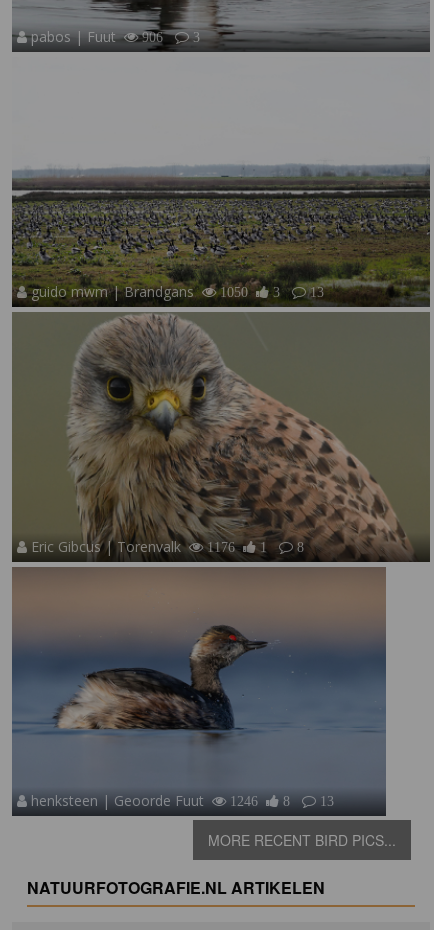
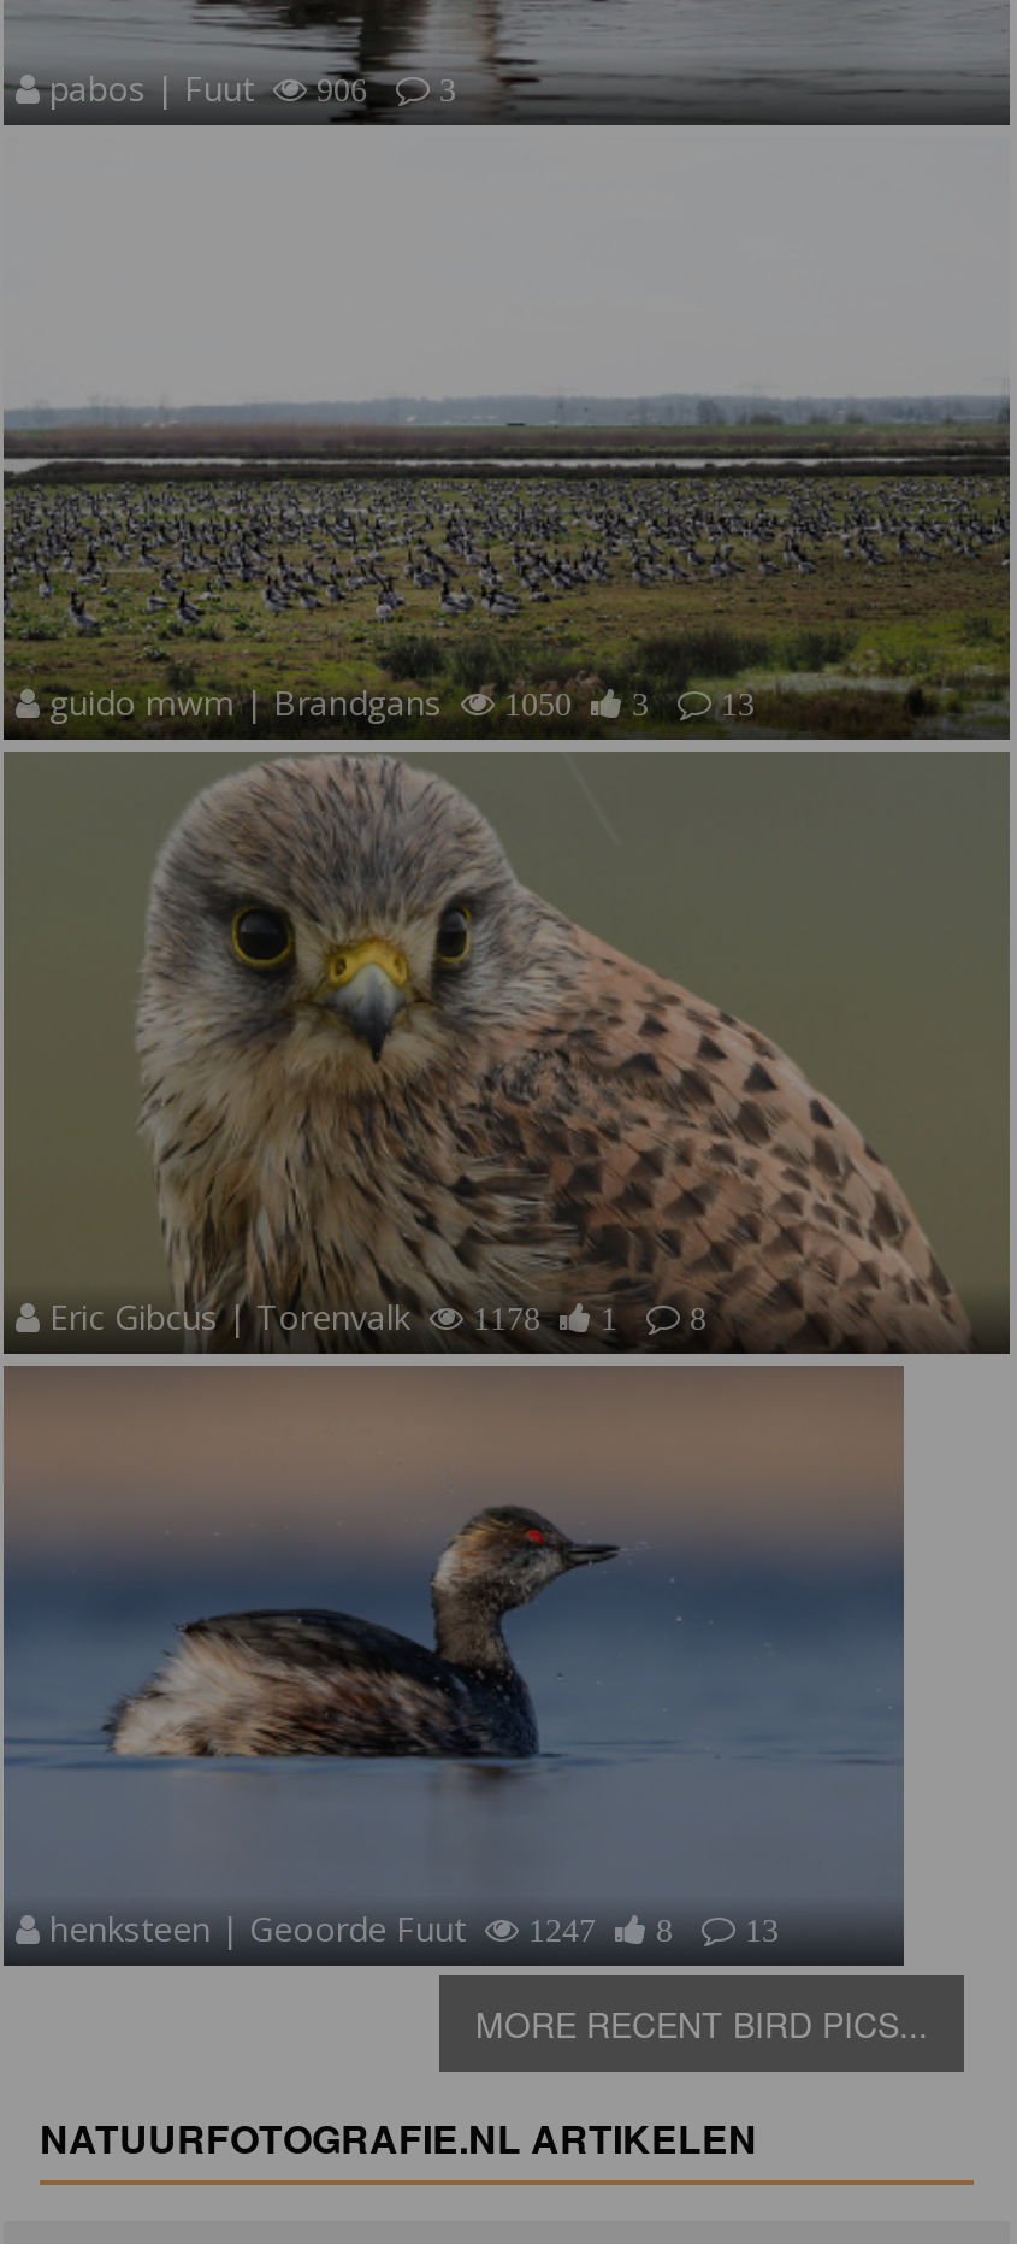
[203,540,235,554] 1176 -> [463,1301,540,1335] 1178
[226,794,258,808] 1246 -> [519,1912,596,1946] 1247

